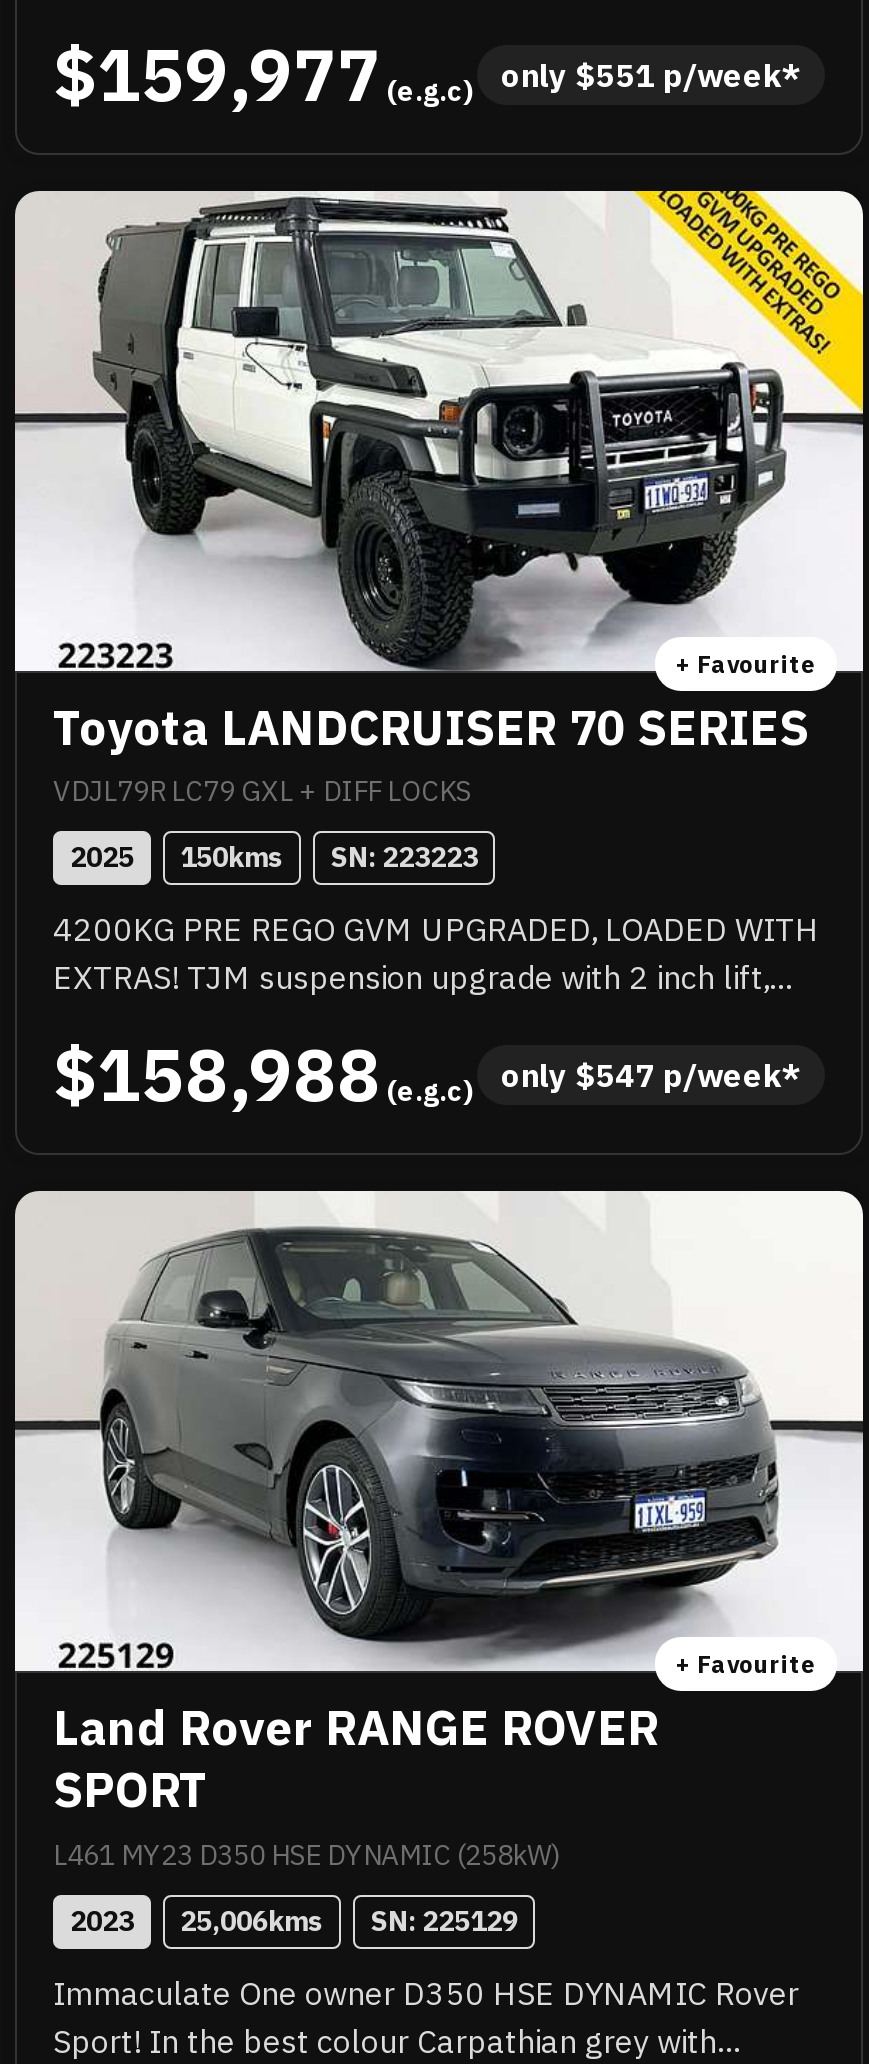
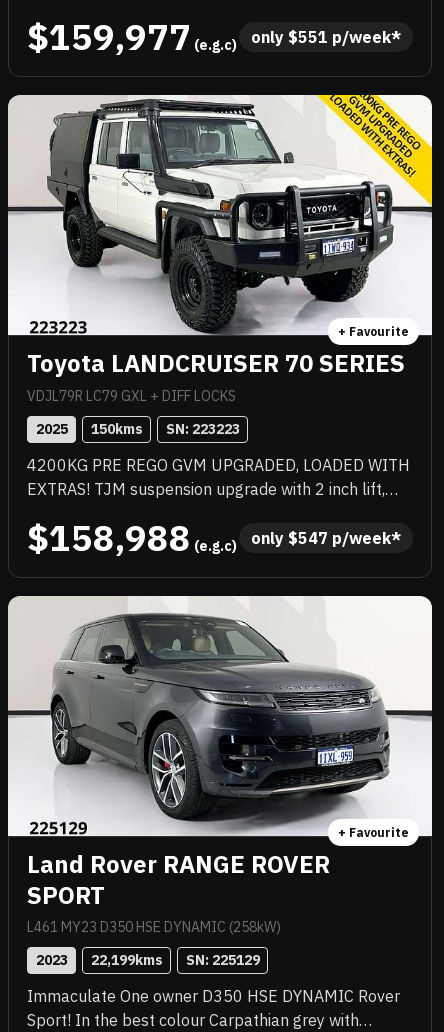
[70,1902,518,1938] 2023 25,006kms SN: 225129 -> [35,951,259,969] 2023 22,199kms SN: 225129

